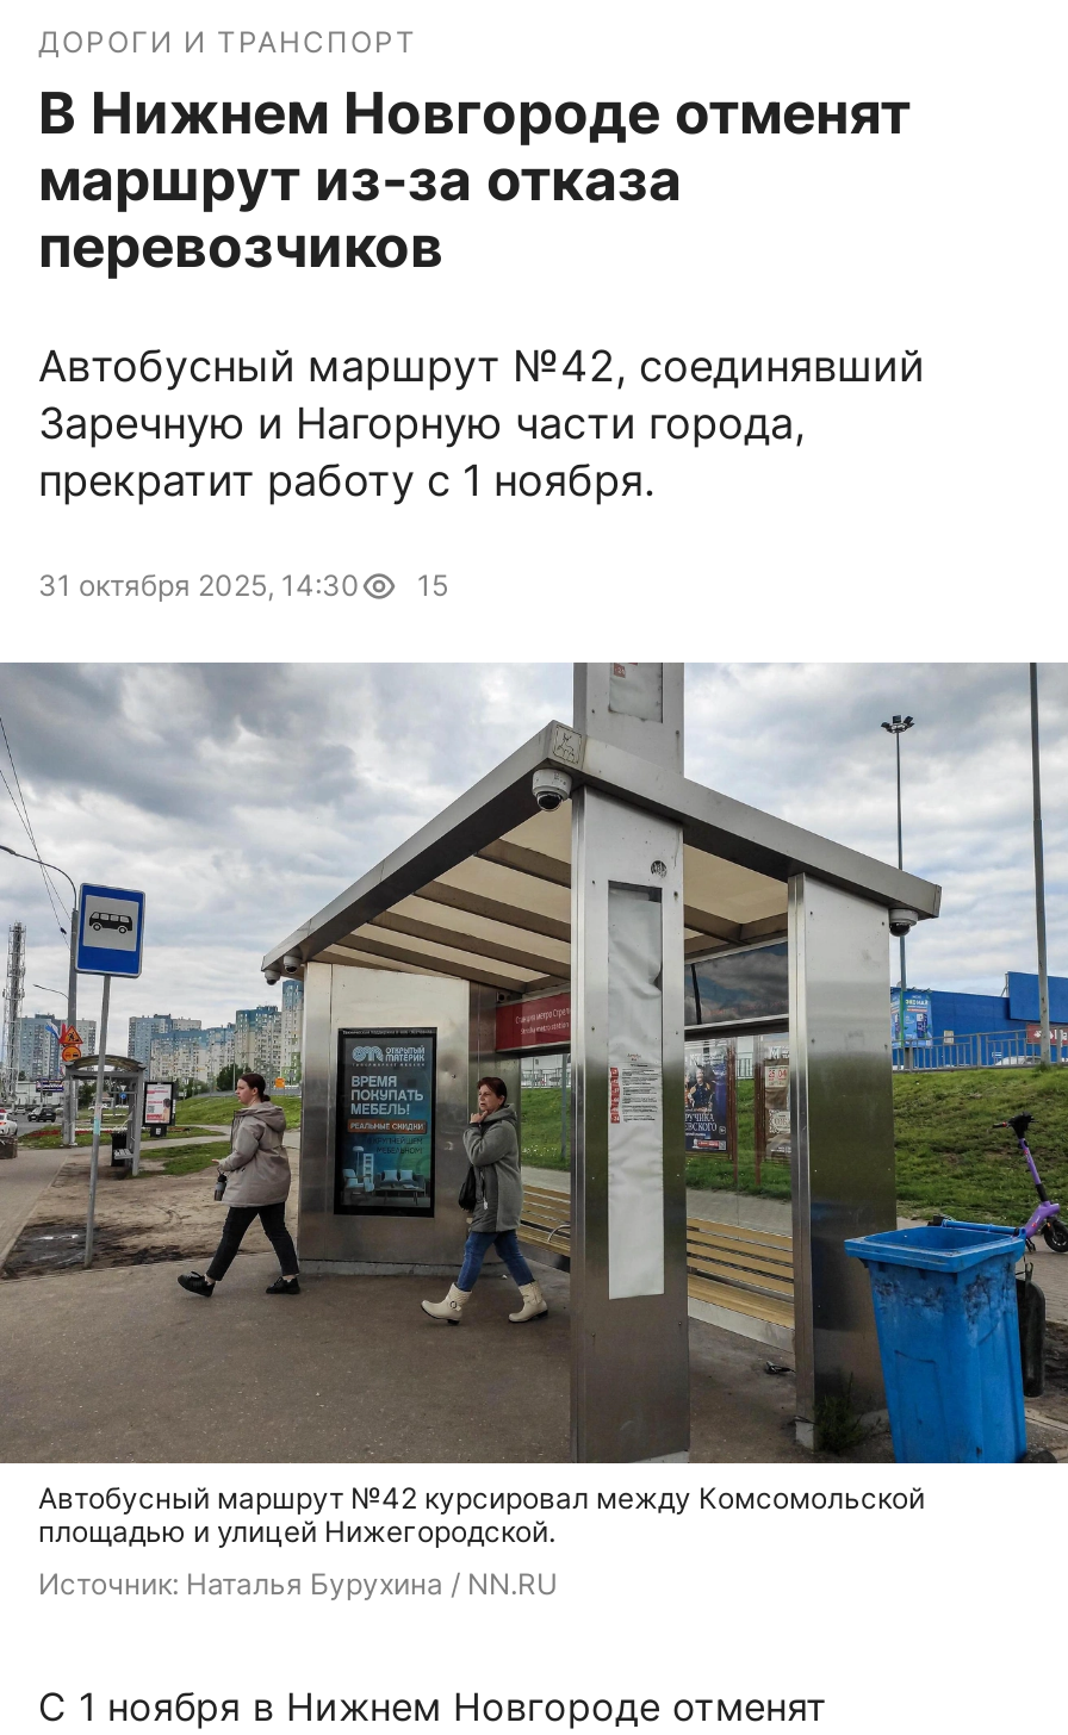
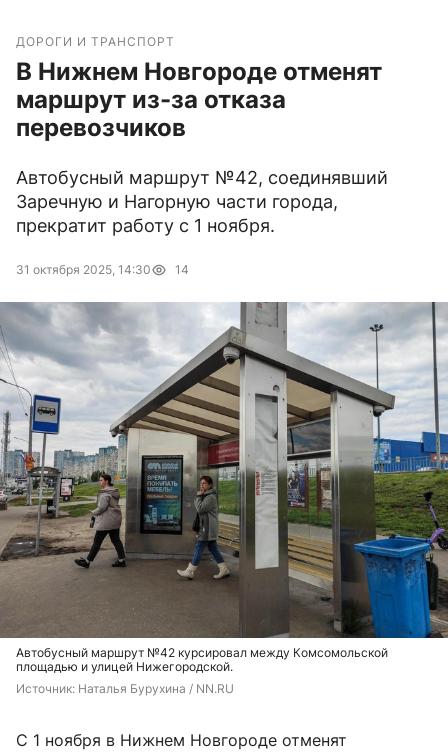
[38,567,448,603] 31 октября 2025, 14:30 15 -> [16,262,189,277] 31 октября 2025, 14:30 14

